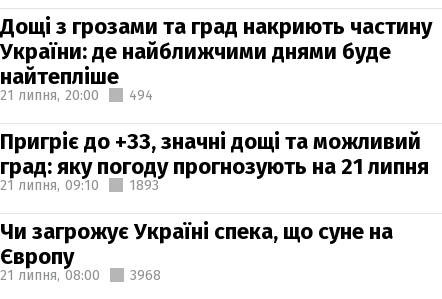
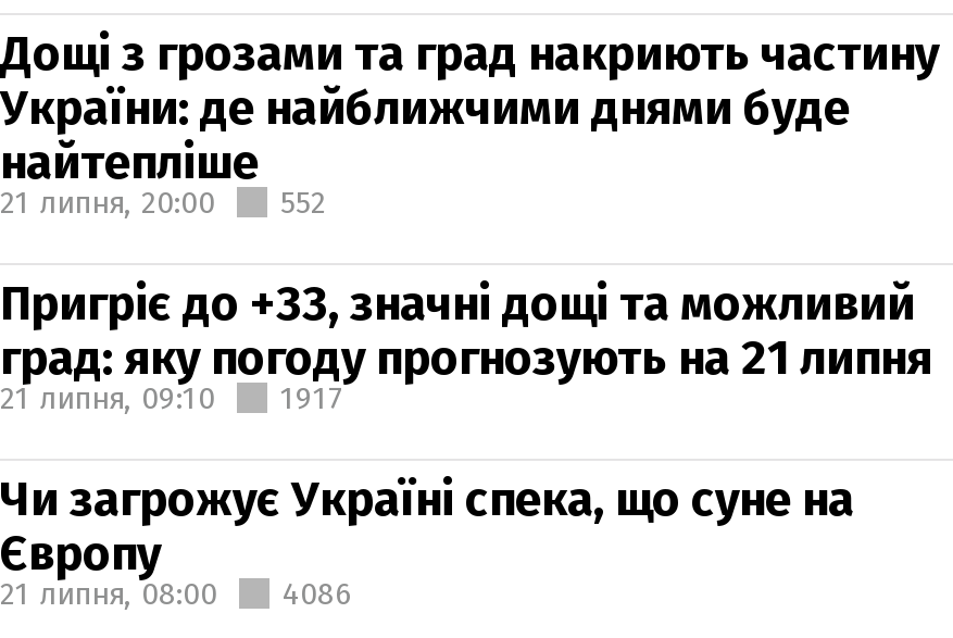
[0,86,153,103] 21 липня, 20:00 494 -> [0,184,326,221] 21 липня, 20:00 552
[129,176,159,193] 1893 -> [280,379,343,416] 1917
[0,266,161,283] 21 липня, 08:00 3968 -> [0,575,352,612] 21 липня, 08:00 4086

